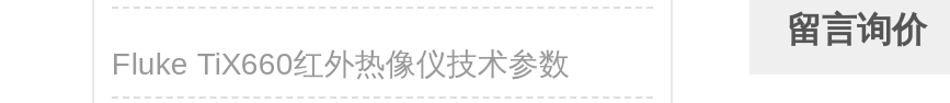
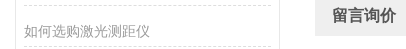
[112,46,570,81] Fluke TiX660红外热像仪技术参数 -> [24,23,150,39] 如何选购激光测距仪

